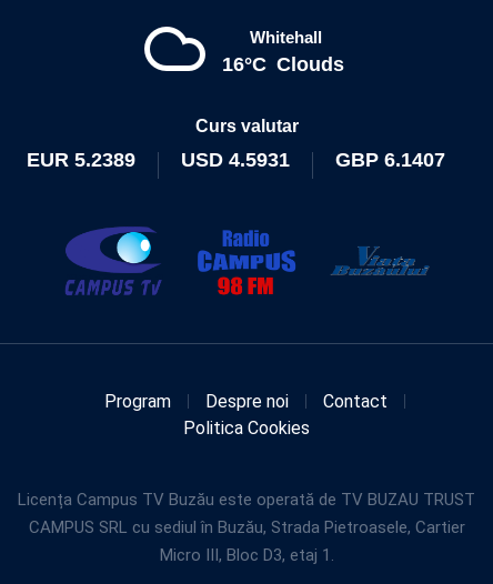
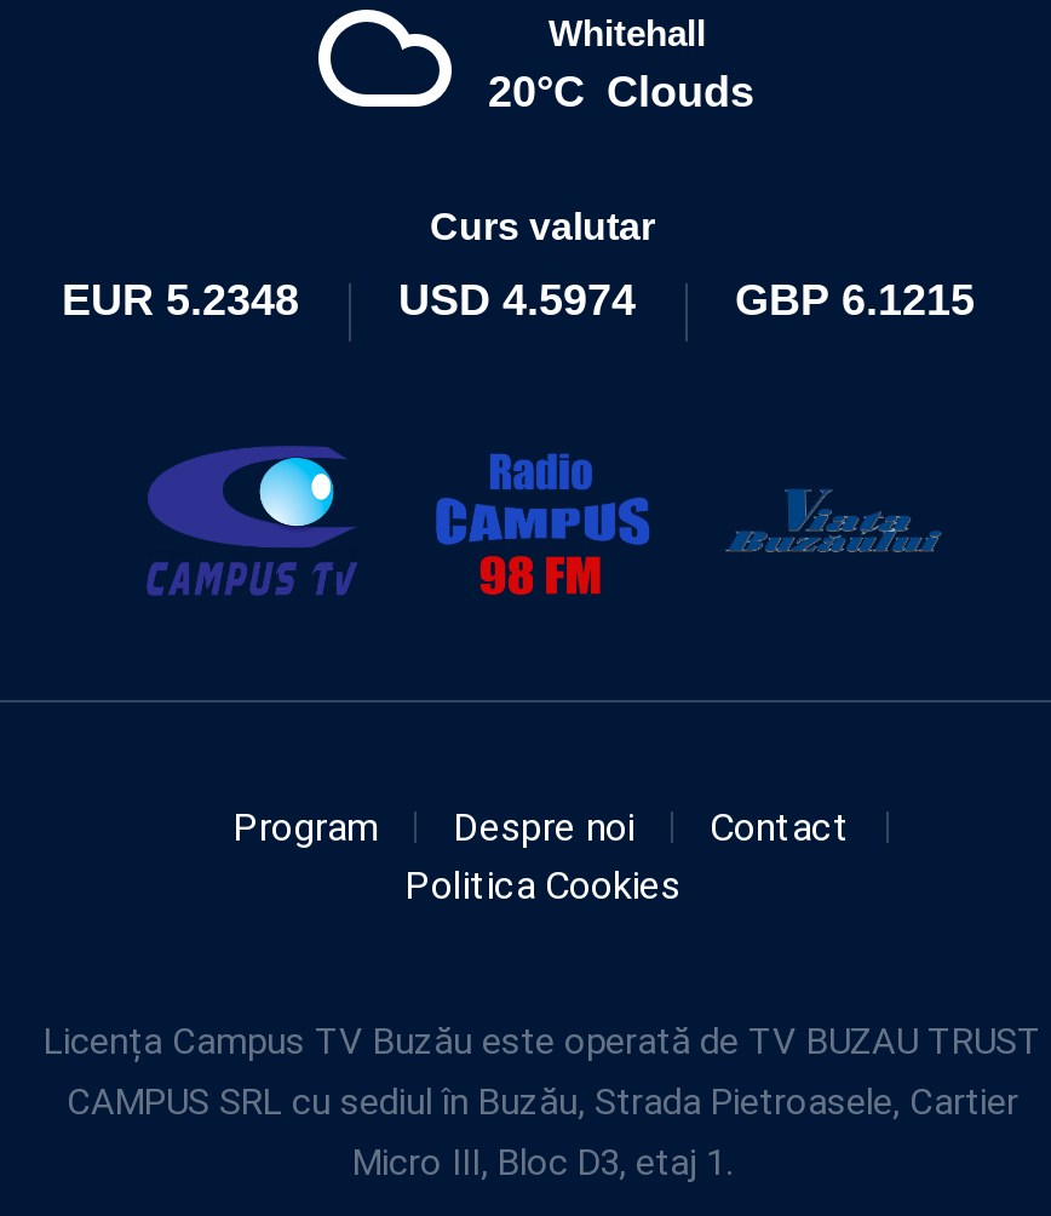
[222,53,344,76] 16°C Clouds -> [488,68,754,117] 20°C Clouds
[26,149,135,171] EUR 5.2389 -> [62,276,299,325] EUR 5.2348
[180,149,289,171] USD 4.5931 -> [398,276,636,325] USD 4.5974
[335,149,445,171] GBP 6.1407 -> [735,276,975,325] GBP 6.1215

